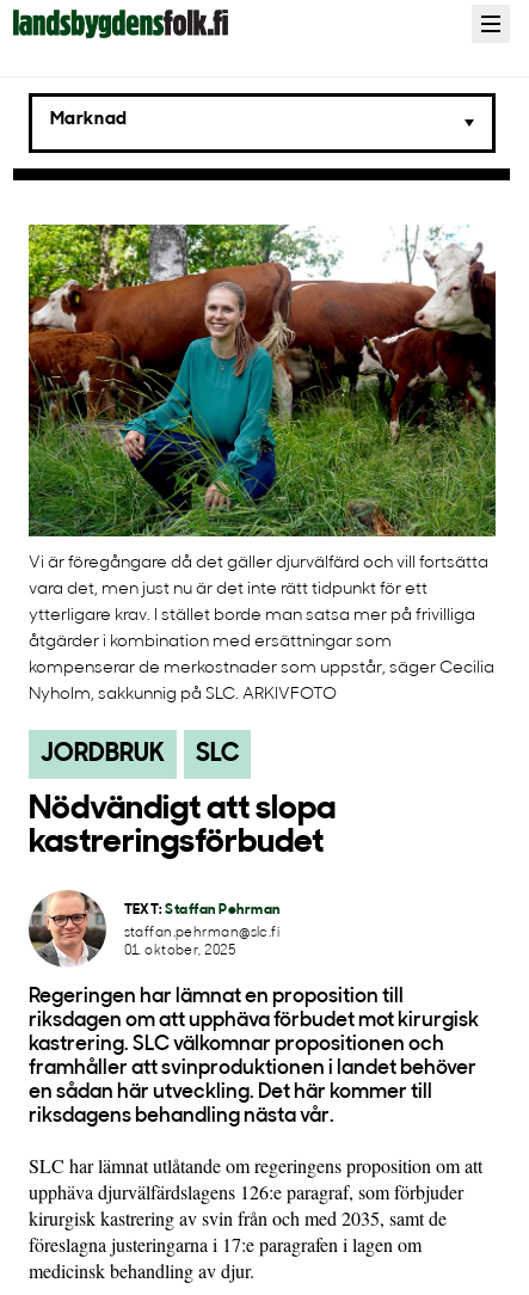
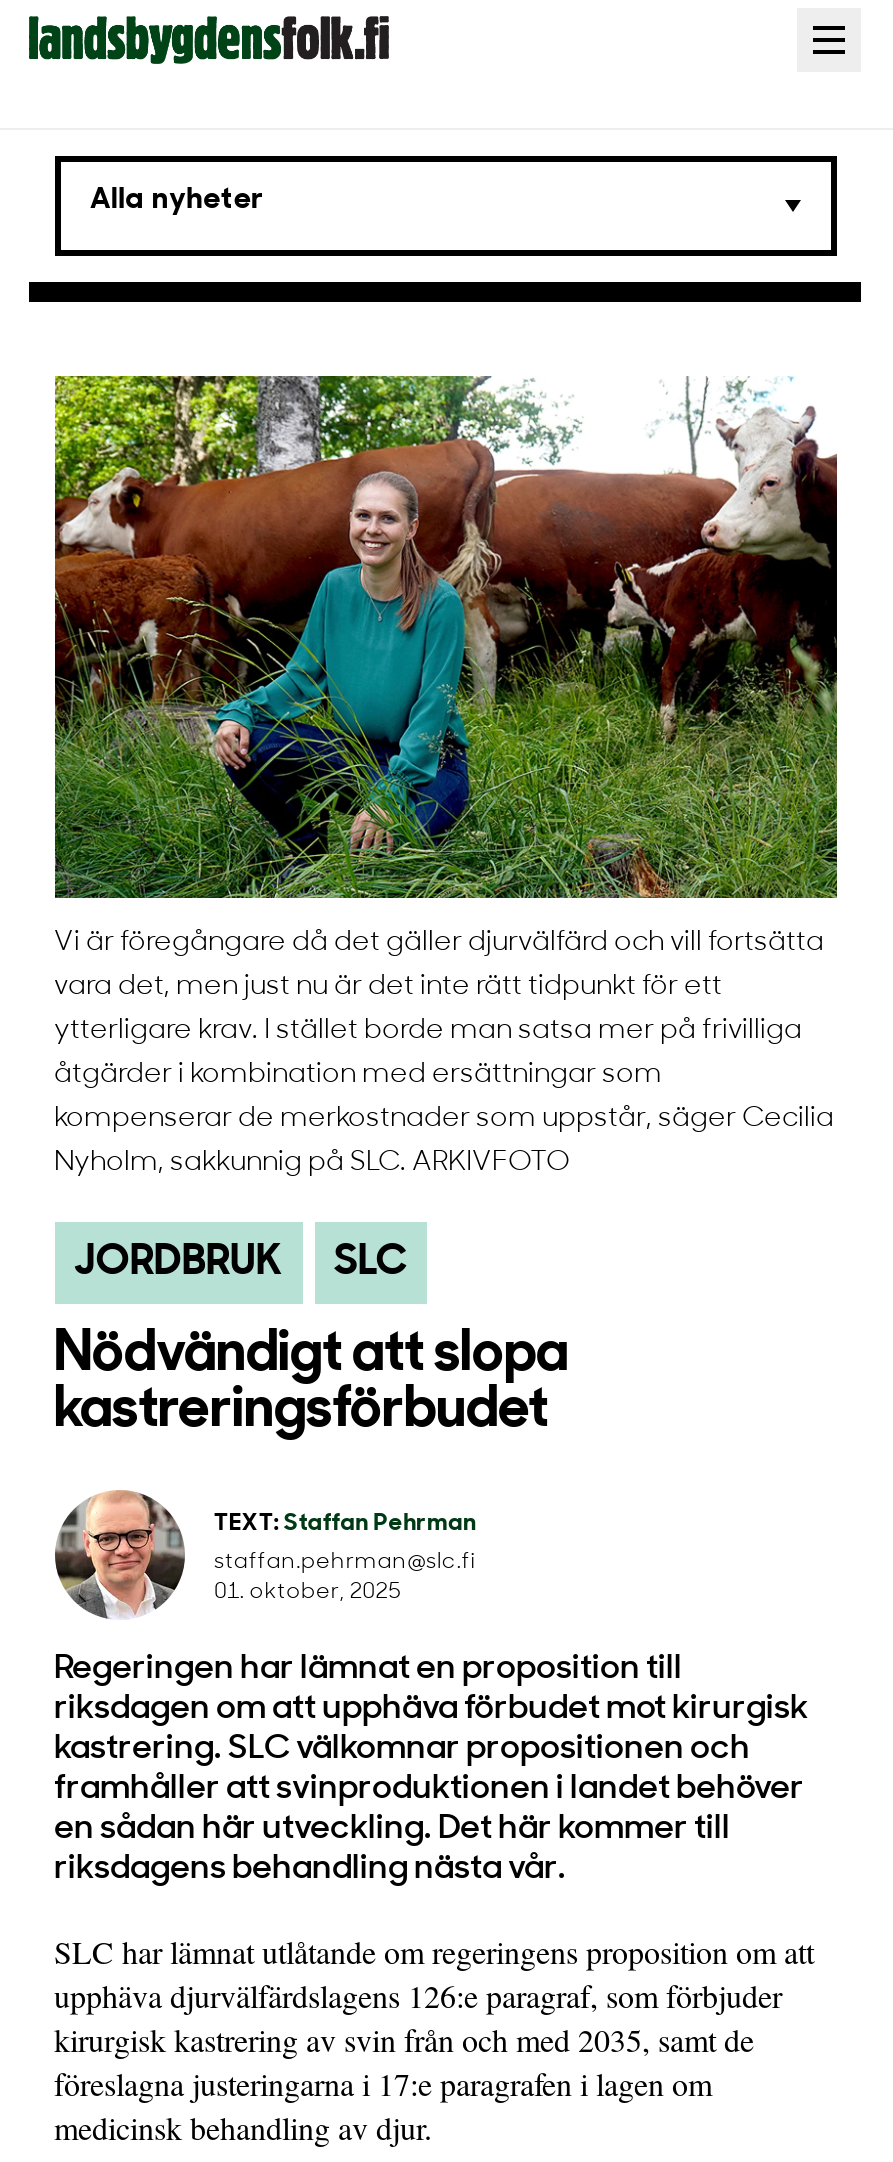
[50,111,127,128] Marknad -> [90,185,264,215] Alla nyheter

